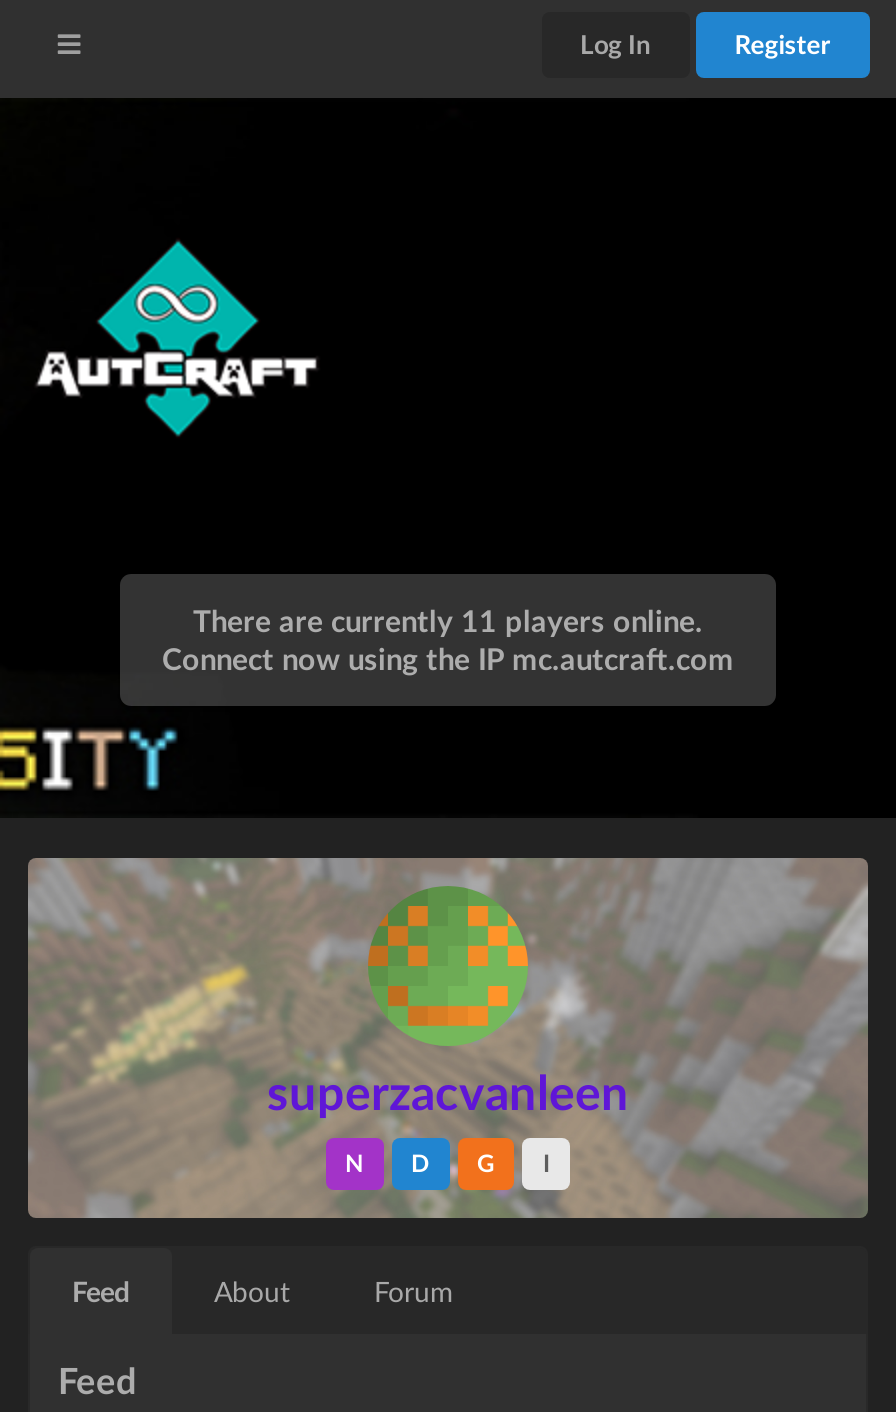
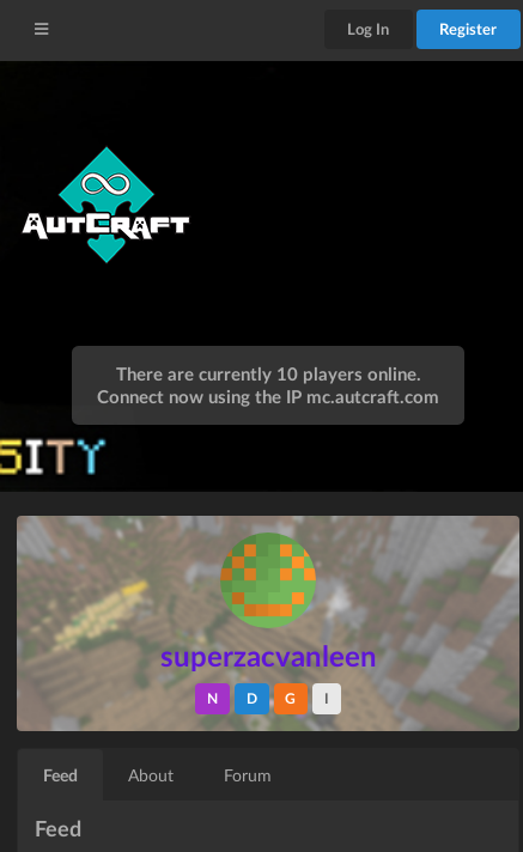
[193,603,703,639] There are currently 11 players online. -> [115,363,421,385] There are currently 10 players online.

